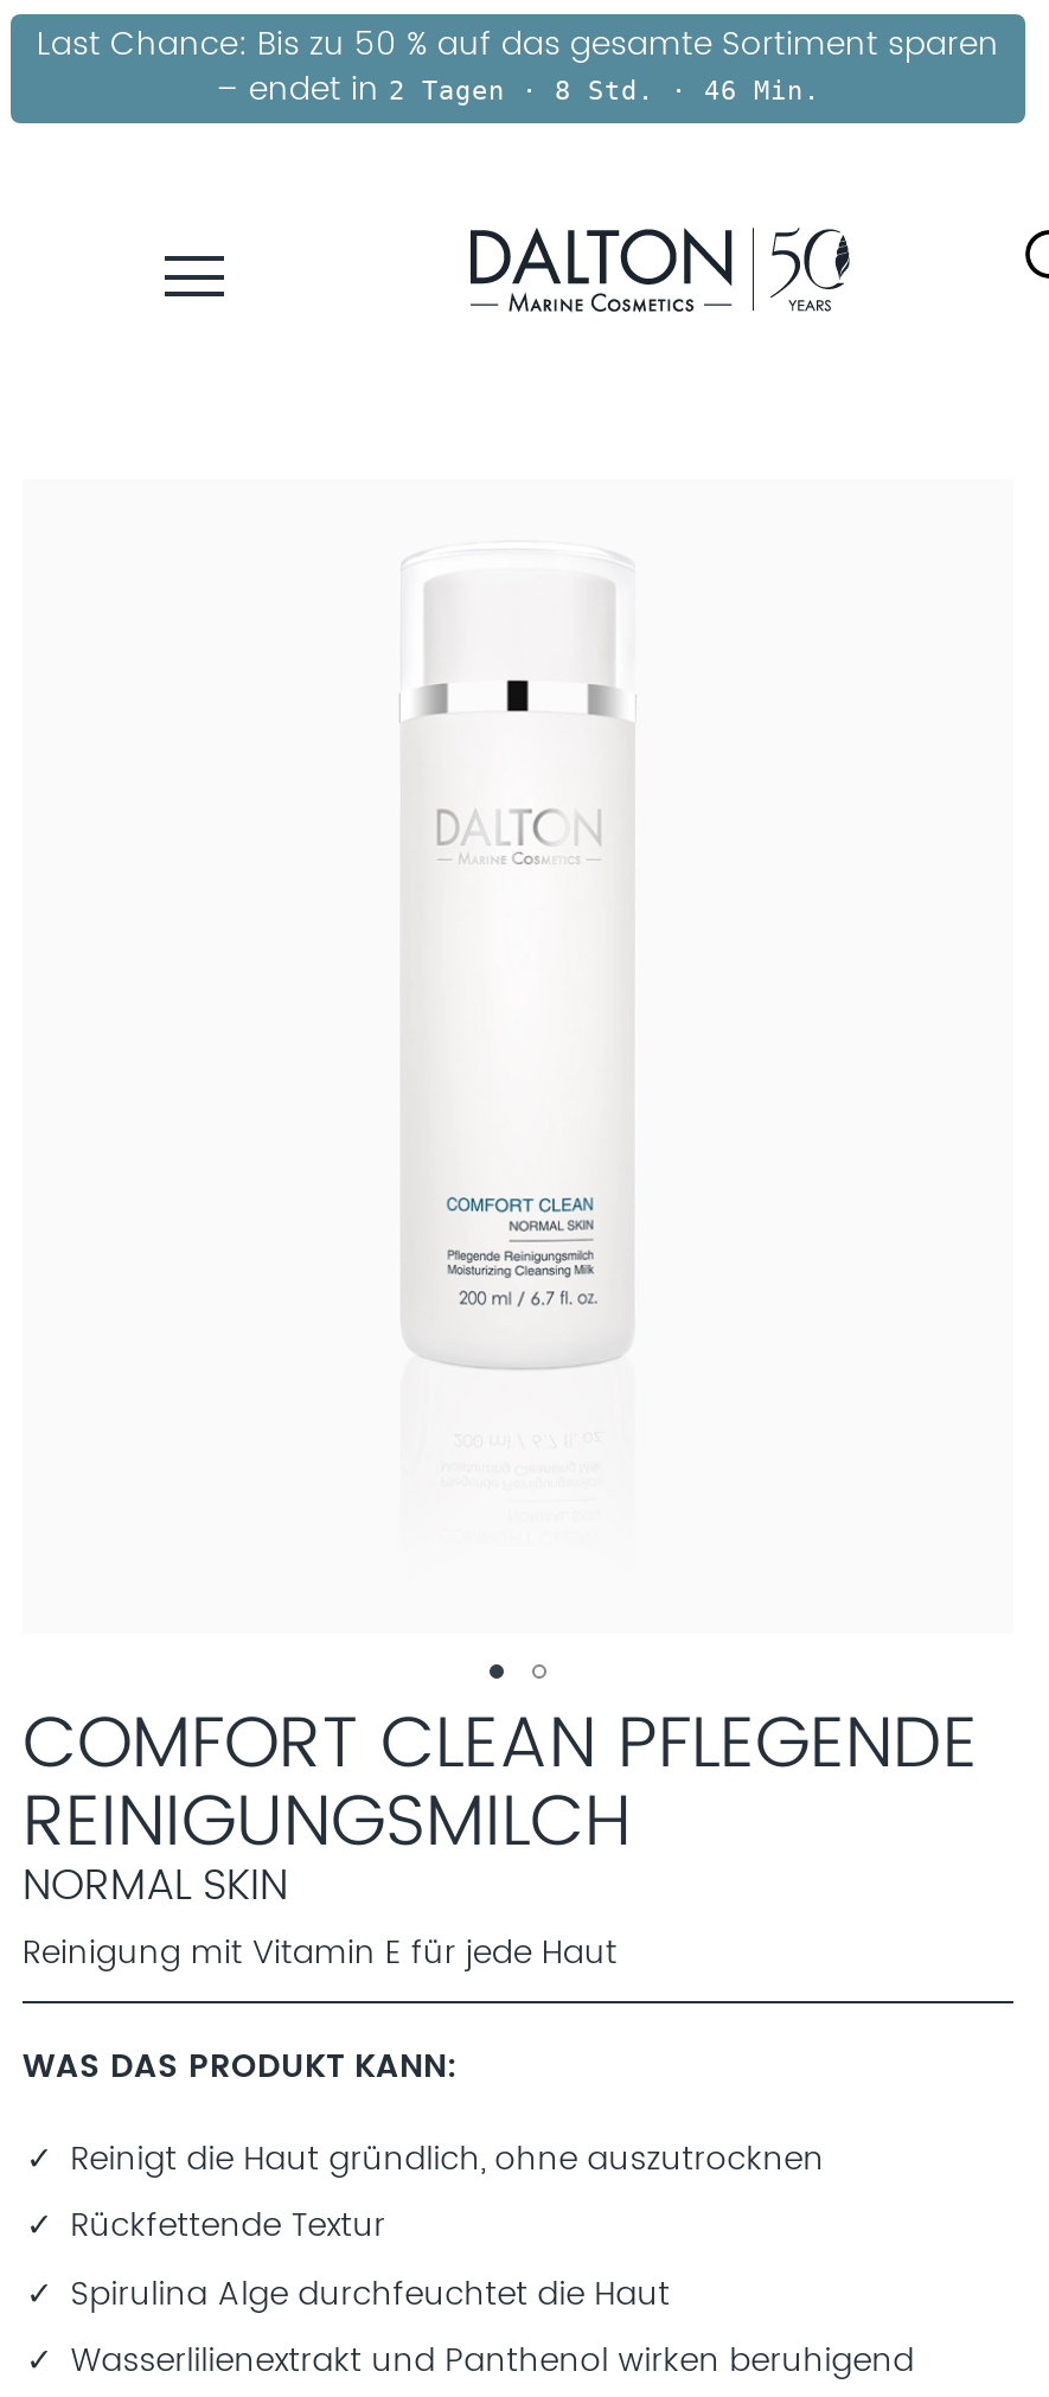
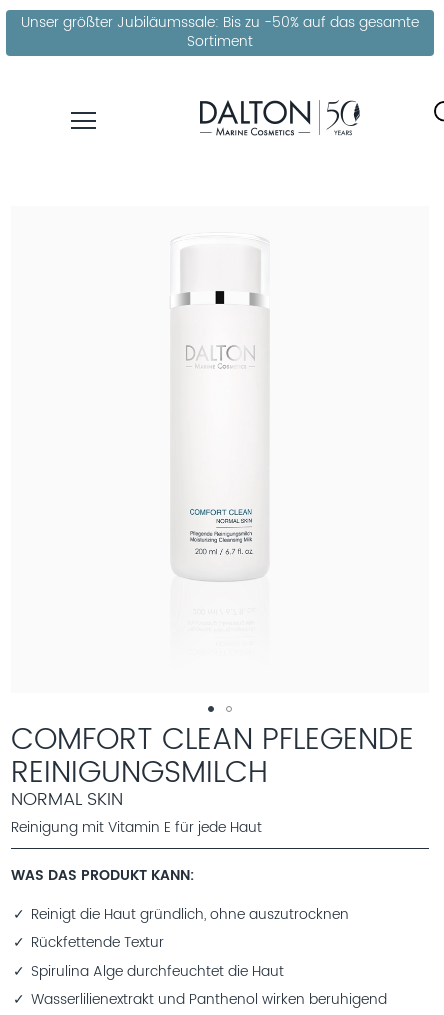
[37,19,999,116] Last Chance: Bis zu 50 % auf das gesamte Sortiment sparen | – endet in 2 Tagen · 8 Std. · 46 Min. -> [21,12,419,53] Unser größter Jubiläumssale: Bis zu -50% auf das gesamte | Sortiment

